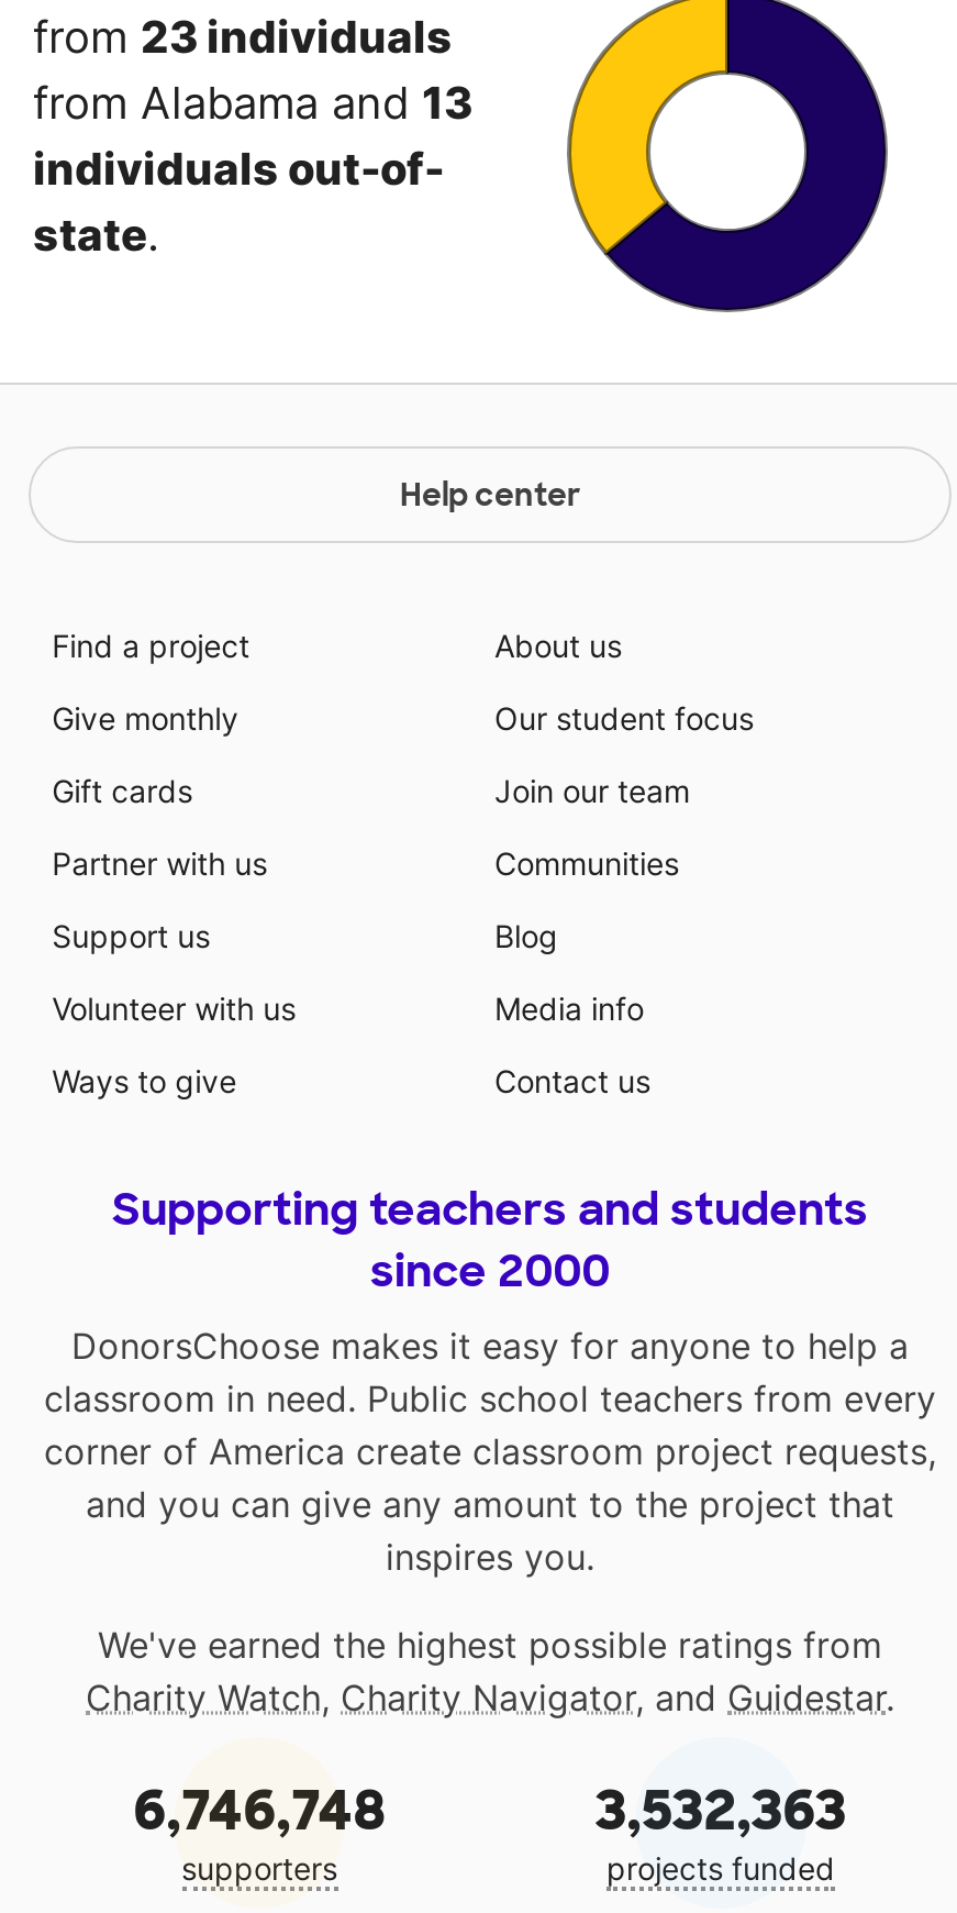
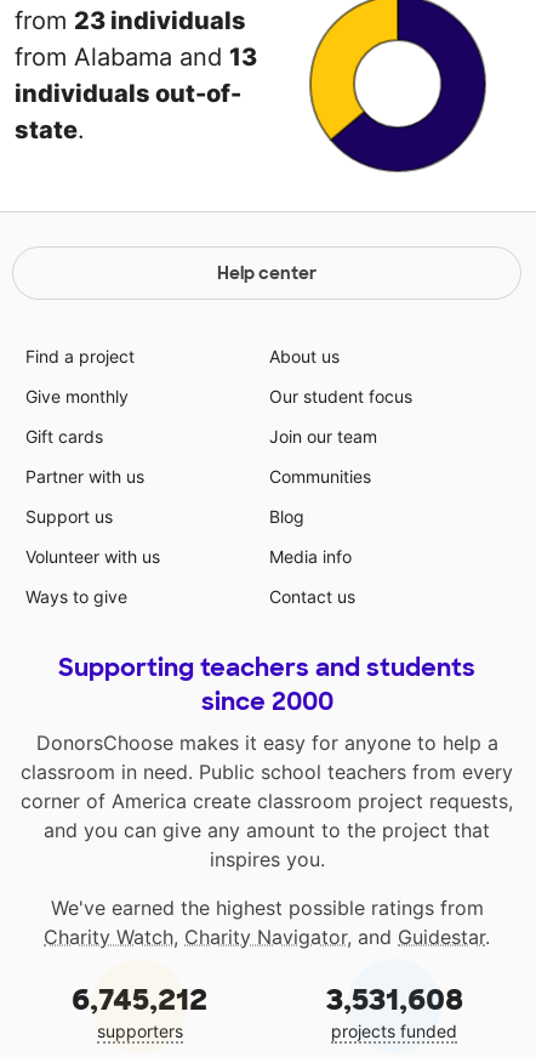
[133,1777,386,1845] 6,746,748 -> [72,981,207,1018] 6,745,212
[596,1777,846,1845] 3,532,363 -> [326,981,463,1018] 3,531,608

